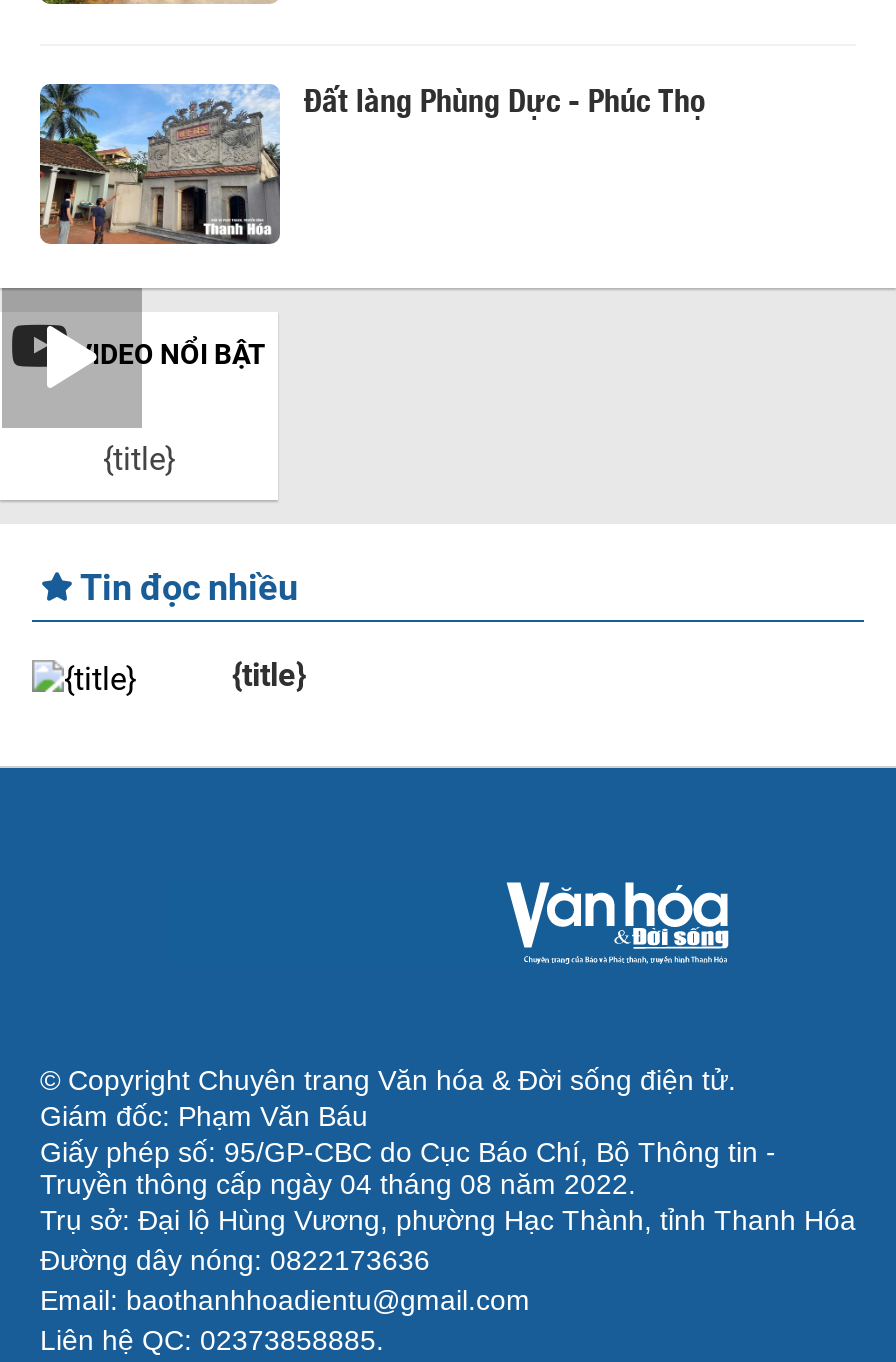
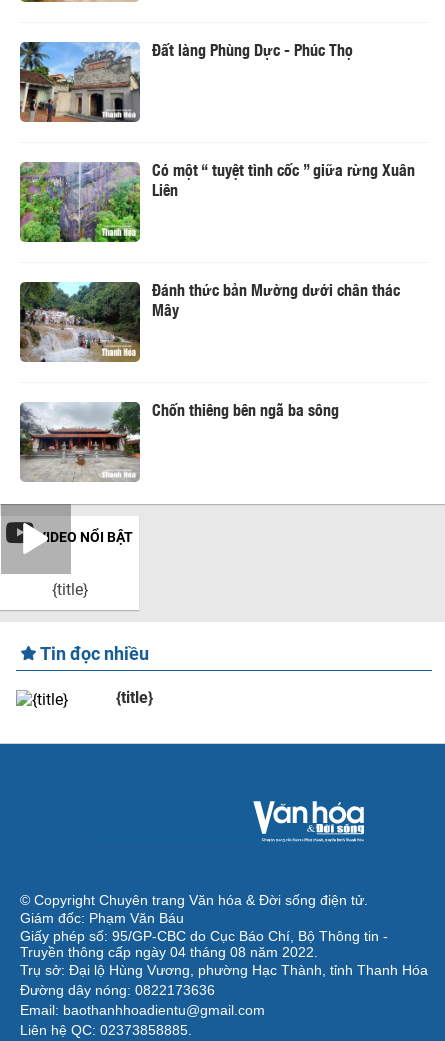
none -> [19,144,415,243] [image] | Có một “ tuyệt tình cốc ” giữa rừng Xuân | Liên
none -> [19,277,400,363] [image] | Đánh thức bản Mường dưới chân thác | Mây
none -> [19,397,339,482] [image] | Chốn thiêng bên ngã ba sông

